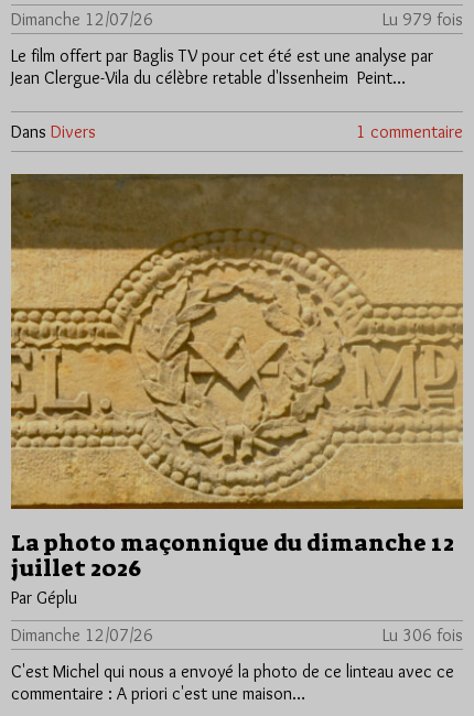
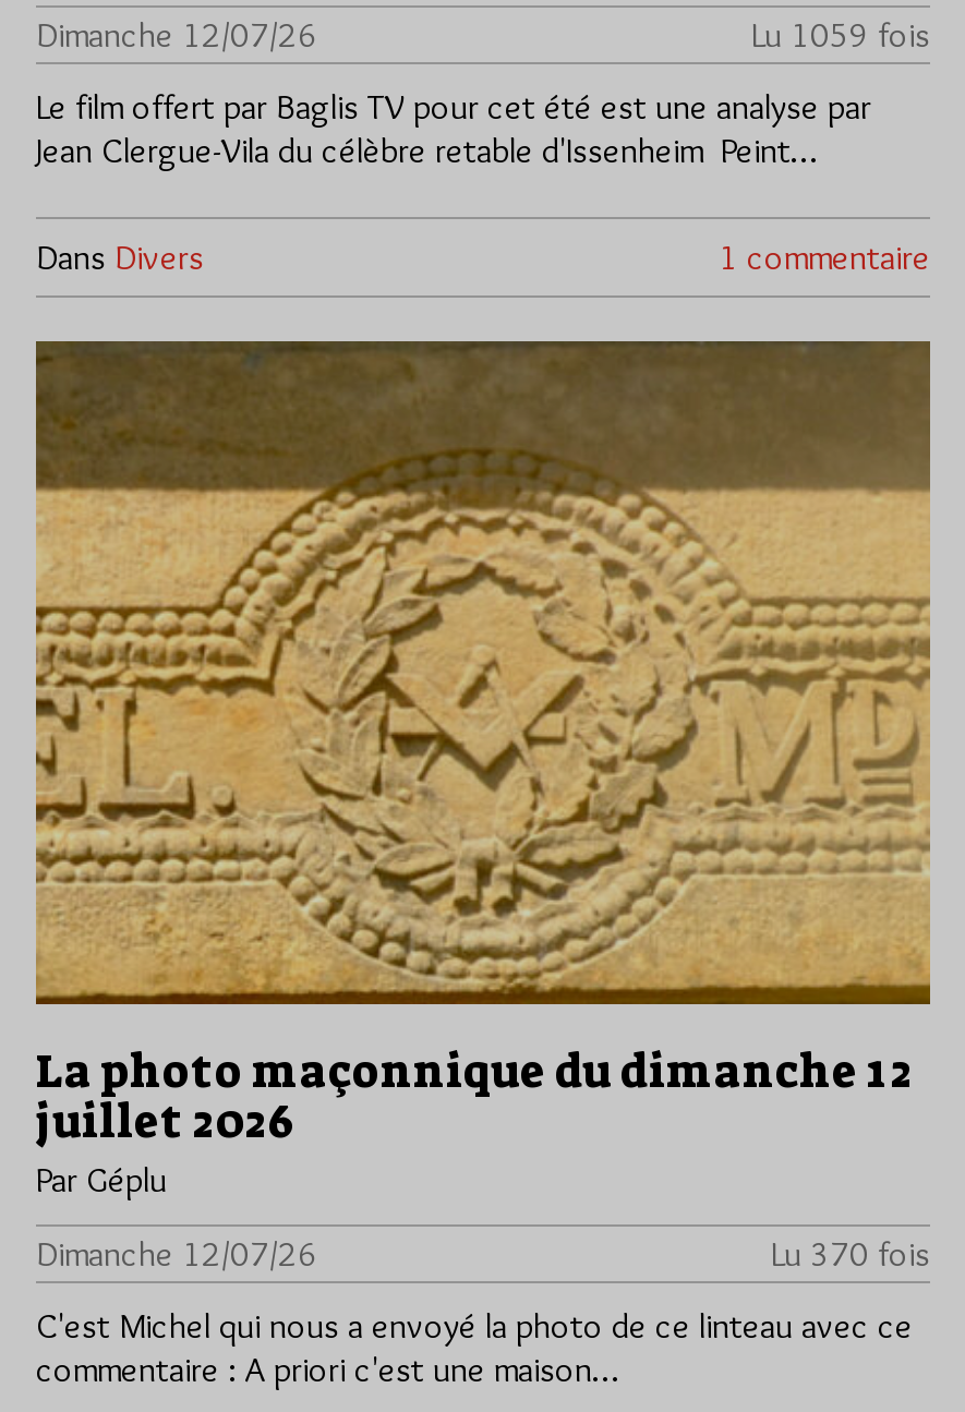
[383,8,463,29] Lu 979 fois -> [751,14,930,55] Lu 1059 fois
[383,625,463,646] Lu 306 fois -> [771,1234,930,1275] Lu 370 fois

